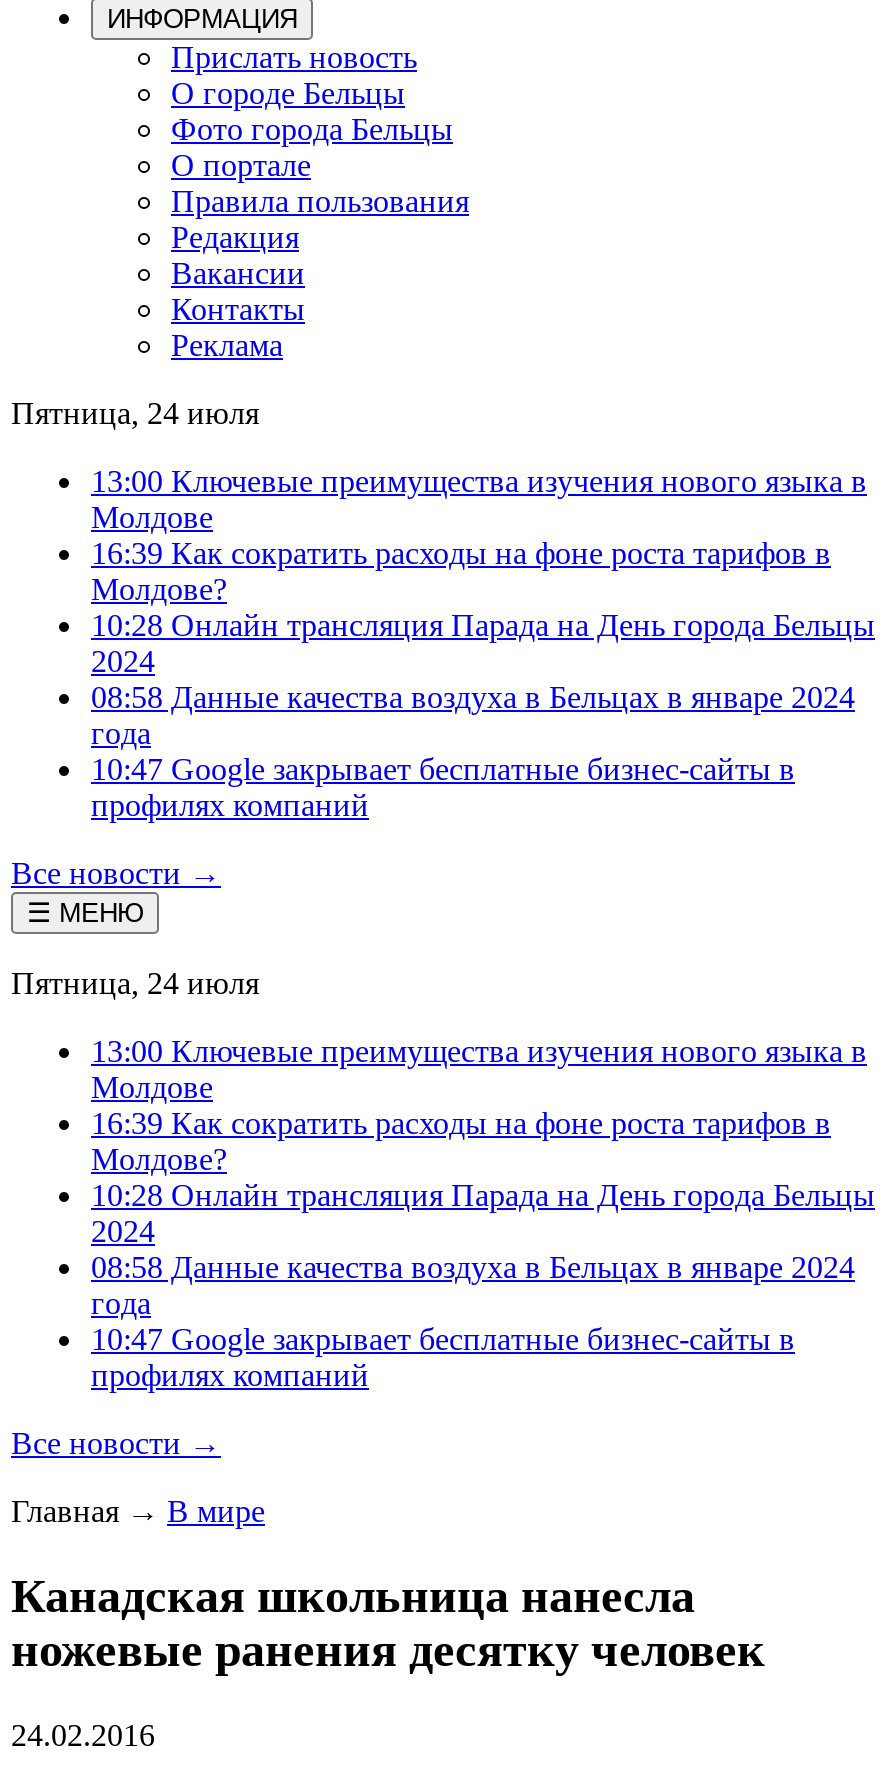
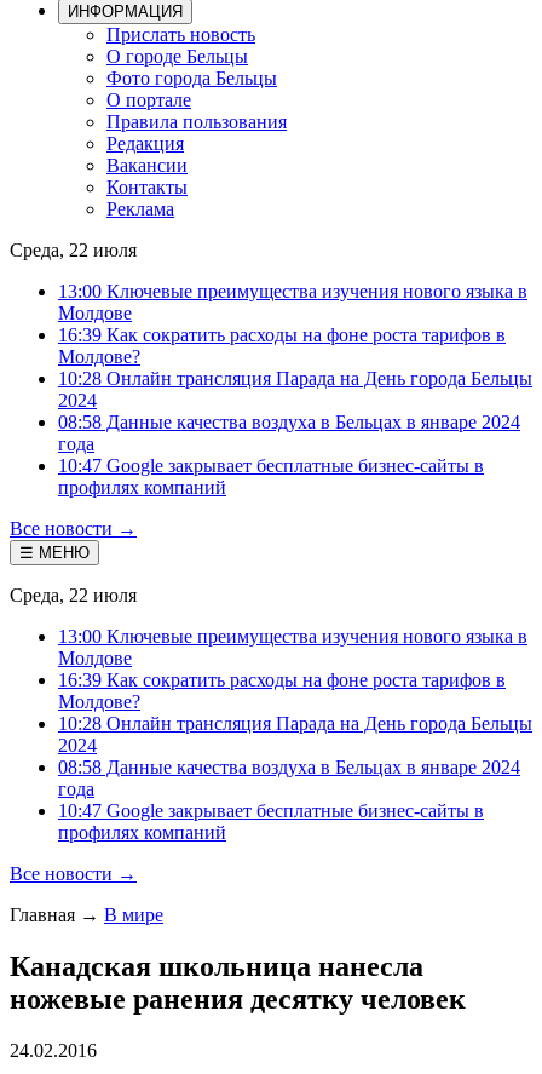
[11,396,259,430] Пятница, 24 июля -> [10,240,137,260] Среда, 22 июля
[11,966,259,1000] Пятница, 24 июля -> [10,585,137,605] Среда, 22 июля

